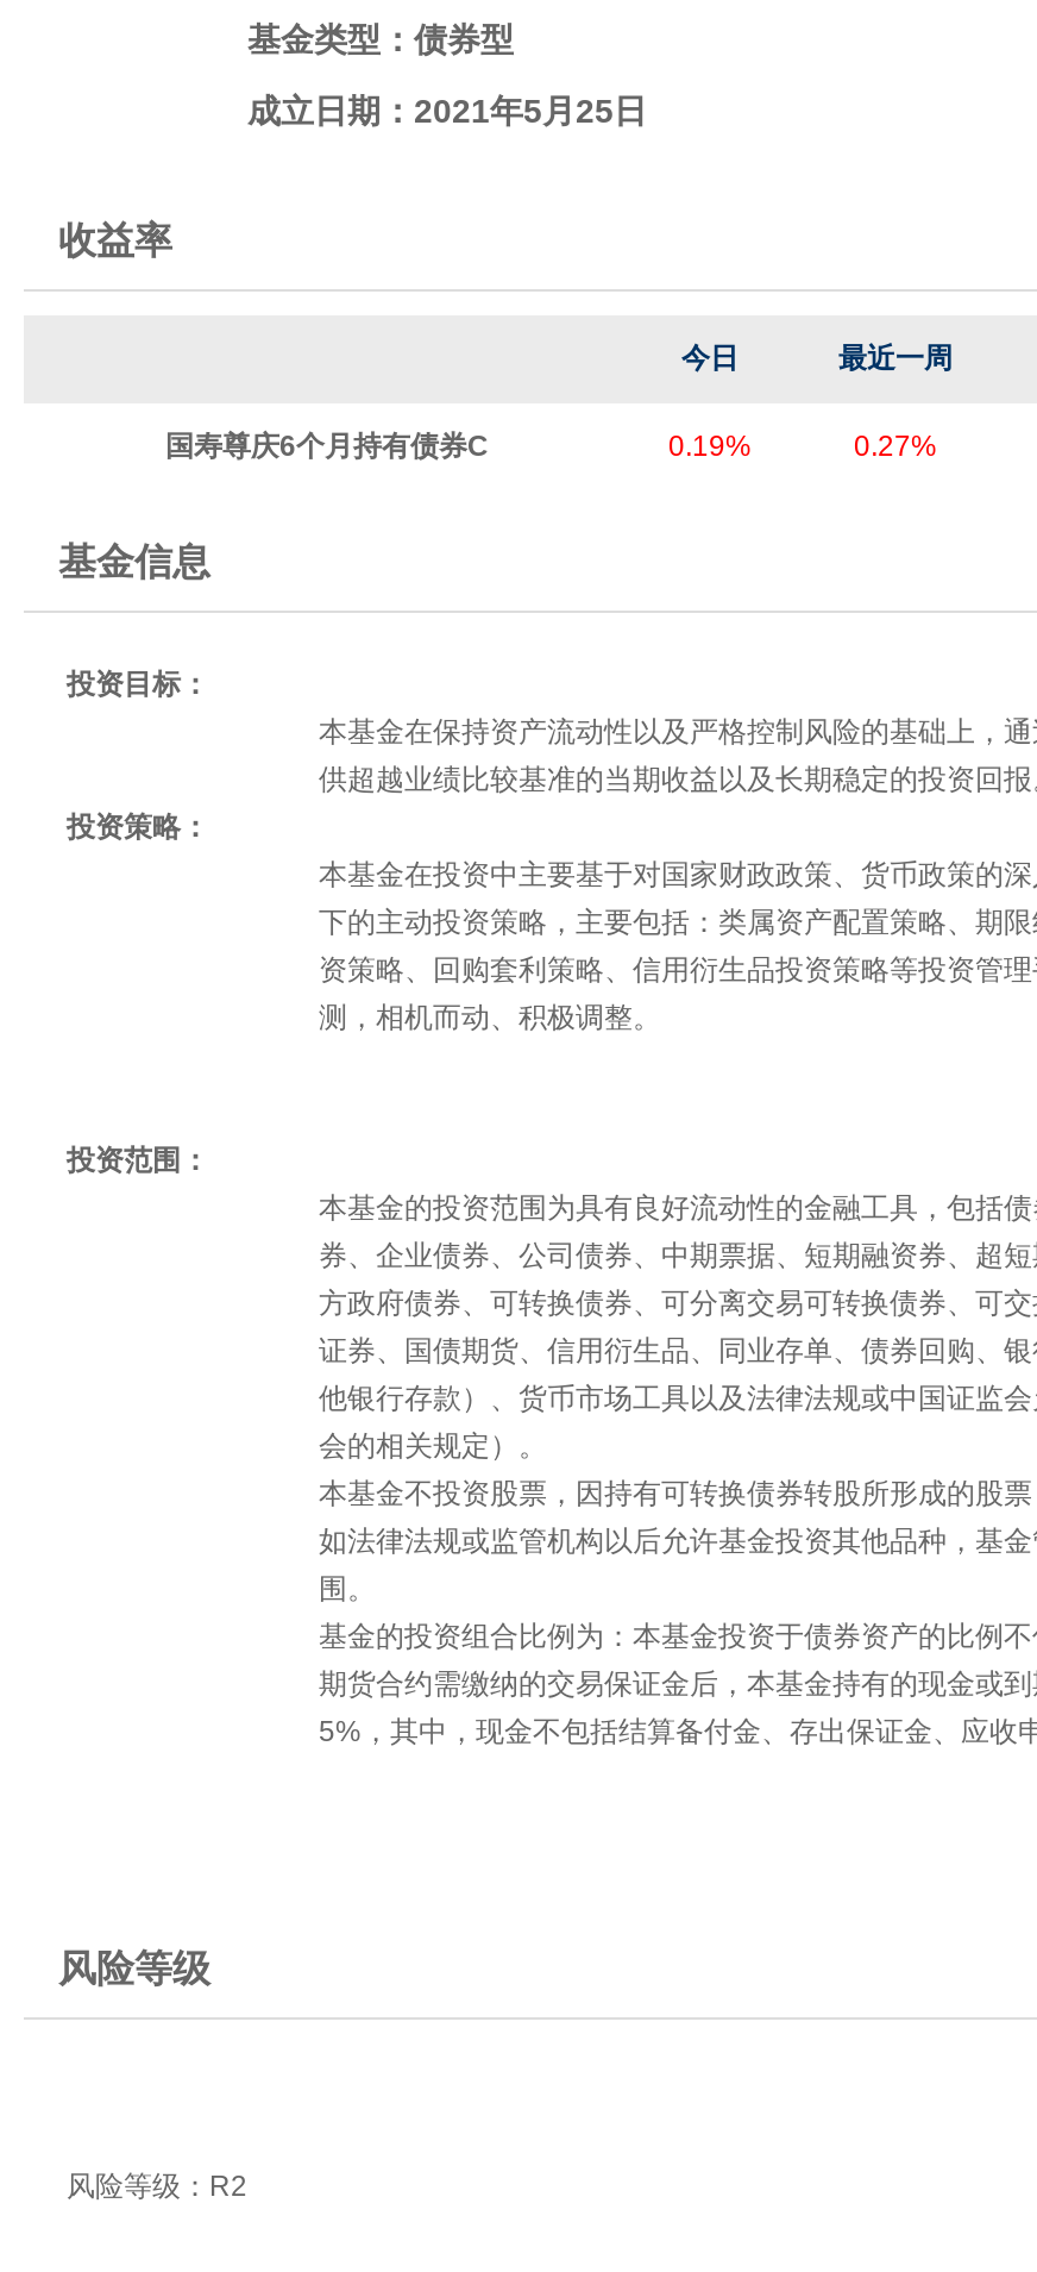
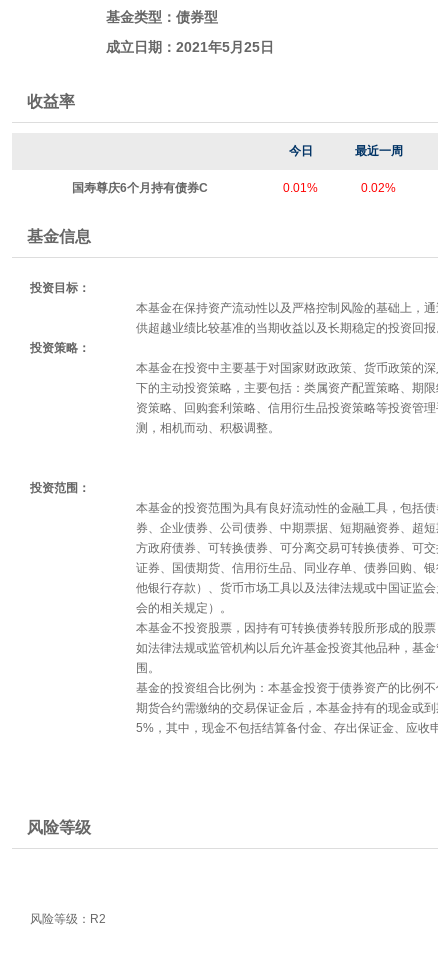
[668,430,752,463] 0.19% -> [283,181,318,195] 0.01%
[854,430,937,463] 0.27% -> [361,181,396,195] 0.02%

